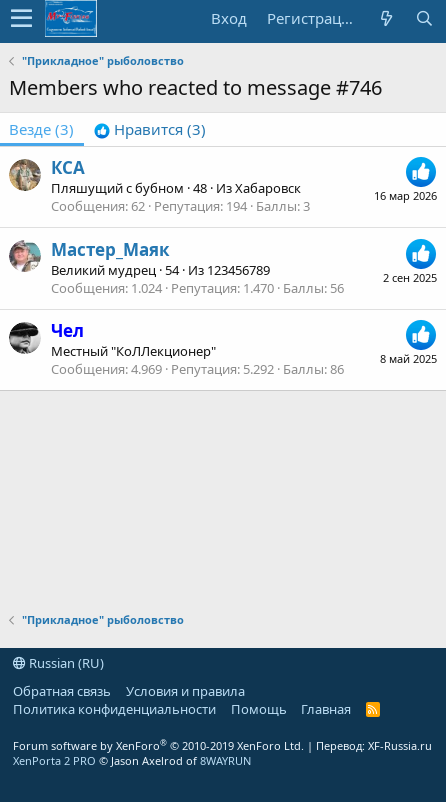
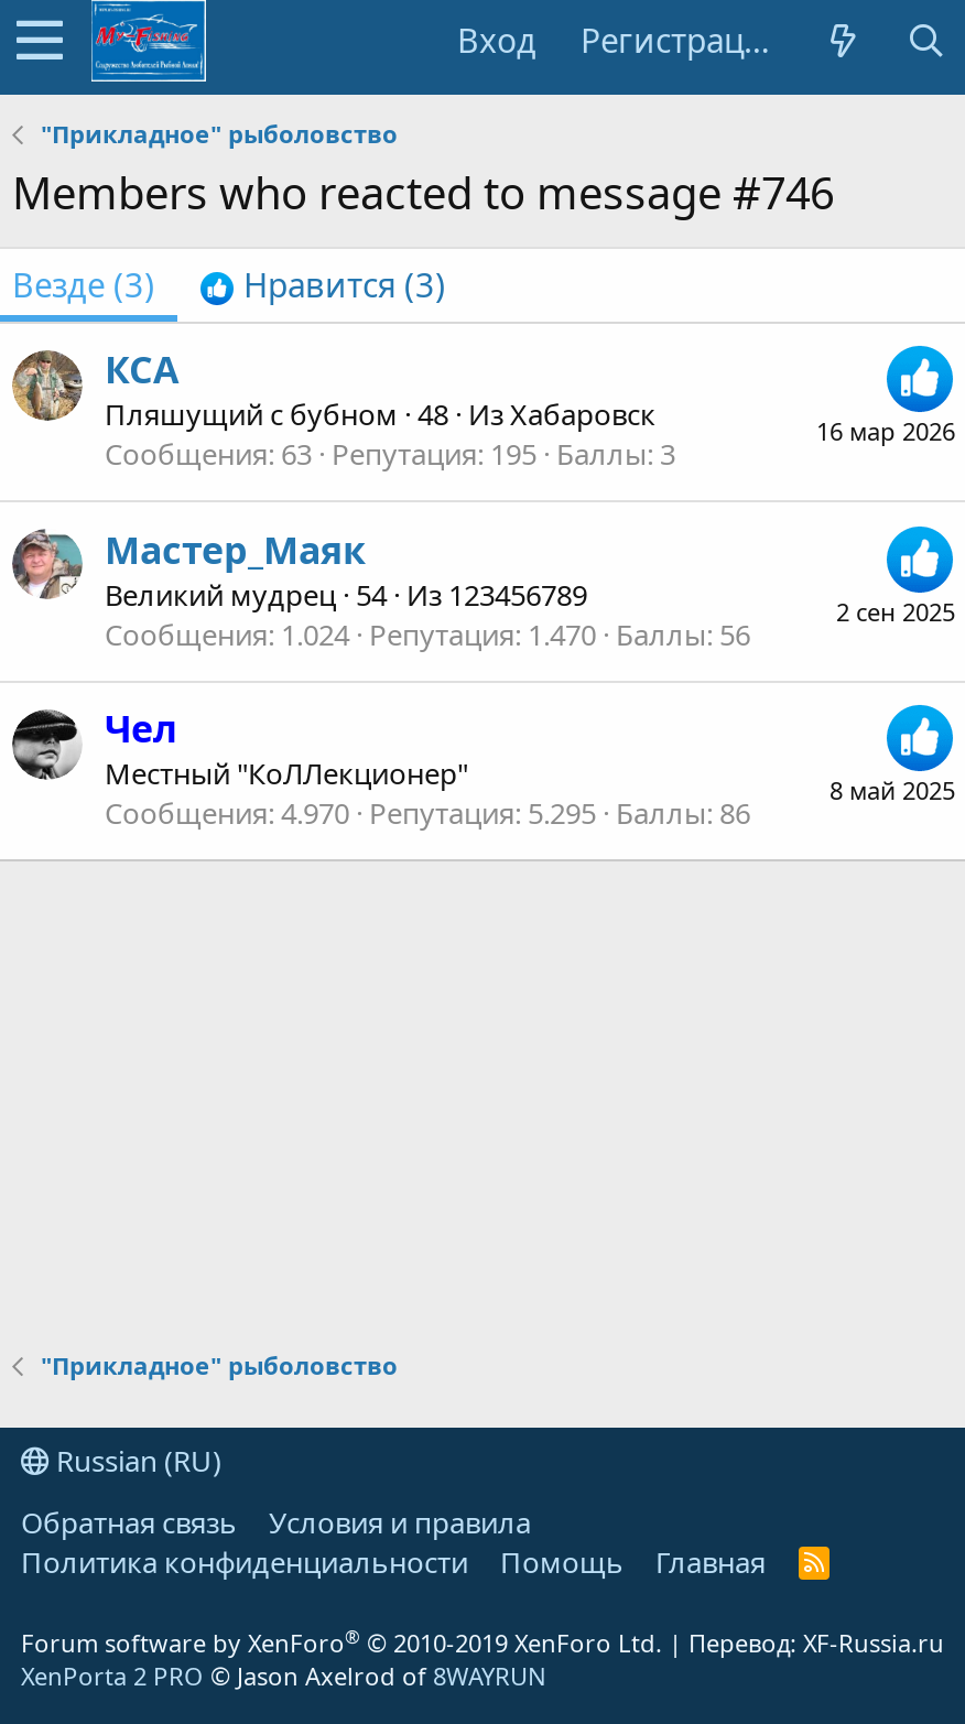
[51,197,310,215] Сообщения 62 Репутация 194 Баллы 3 -> [105,435,675,474] Сообщения 63 Репутация 195 Баллы 3
[51,360,344,378] Сообщения 4.969 Репутация 5.292 Баллы 86 -> [105,793,750,833] Сообщения 4.970 Репутация 5.295 Баллы 86

